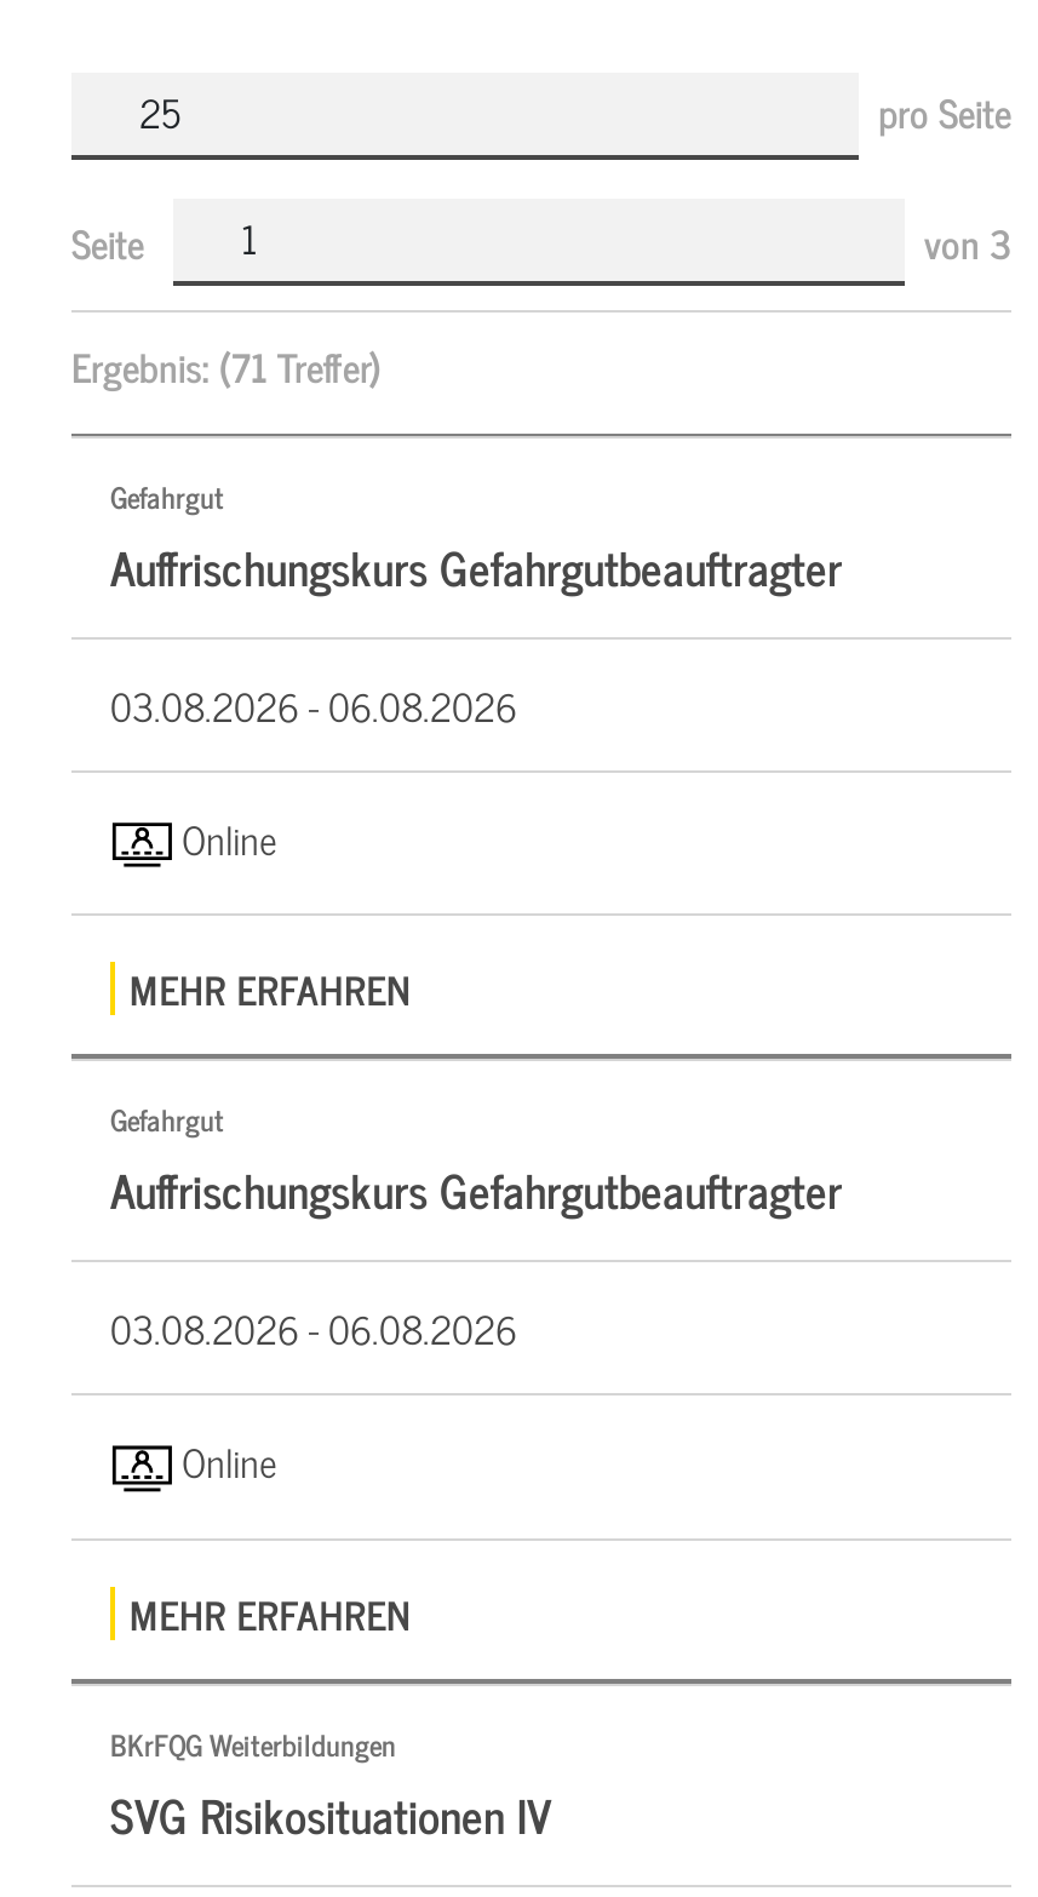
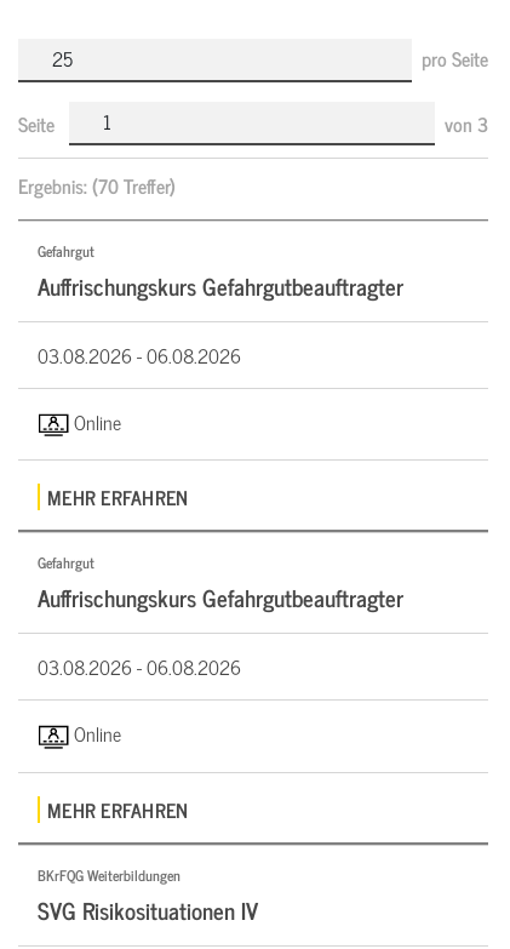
[71,333,382,396] Ergebnis: (71 Treffer) -> [18,169,176,201] Ergebnis: (70 Treffer)

